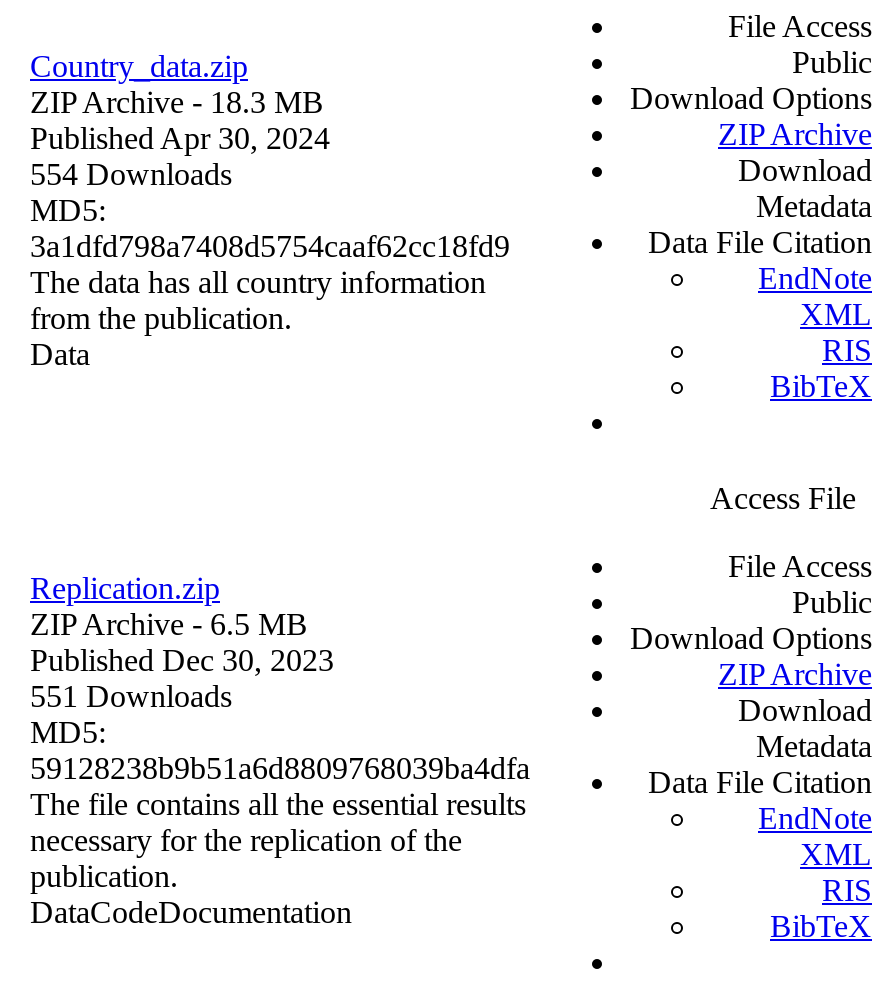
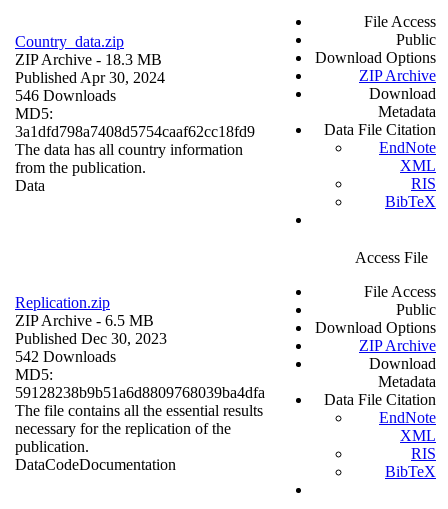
[30,158,232,192] 554 Downloads -> [15,87,116,104] 546 Downloads
[30,680,232,714] 551 Downloads -> [15,348,116,365] 542 Downloads

